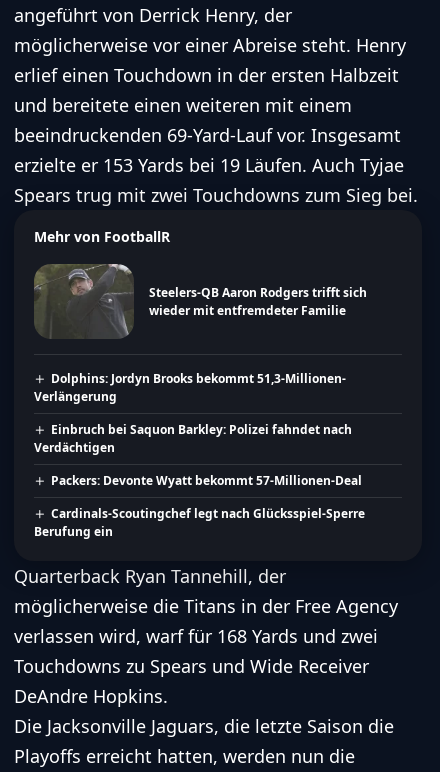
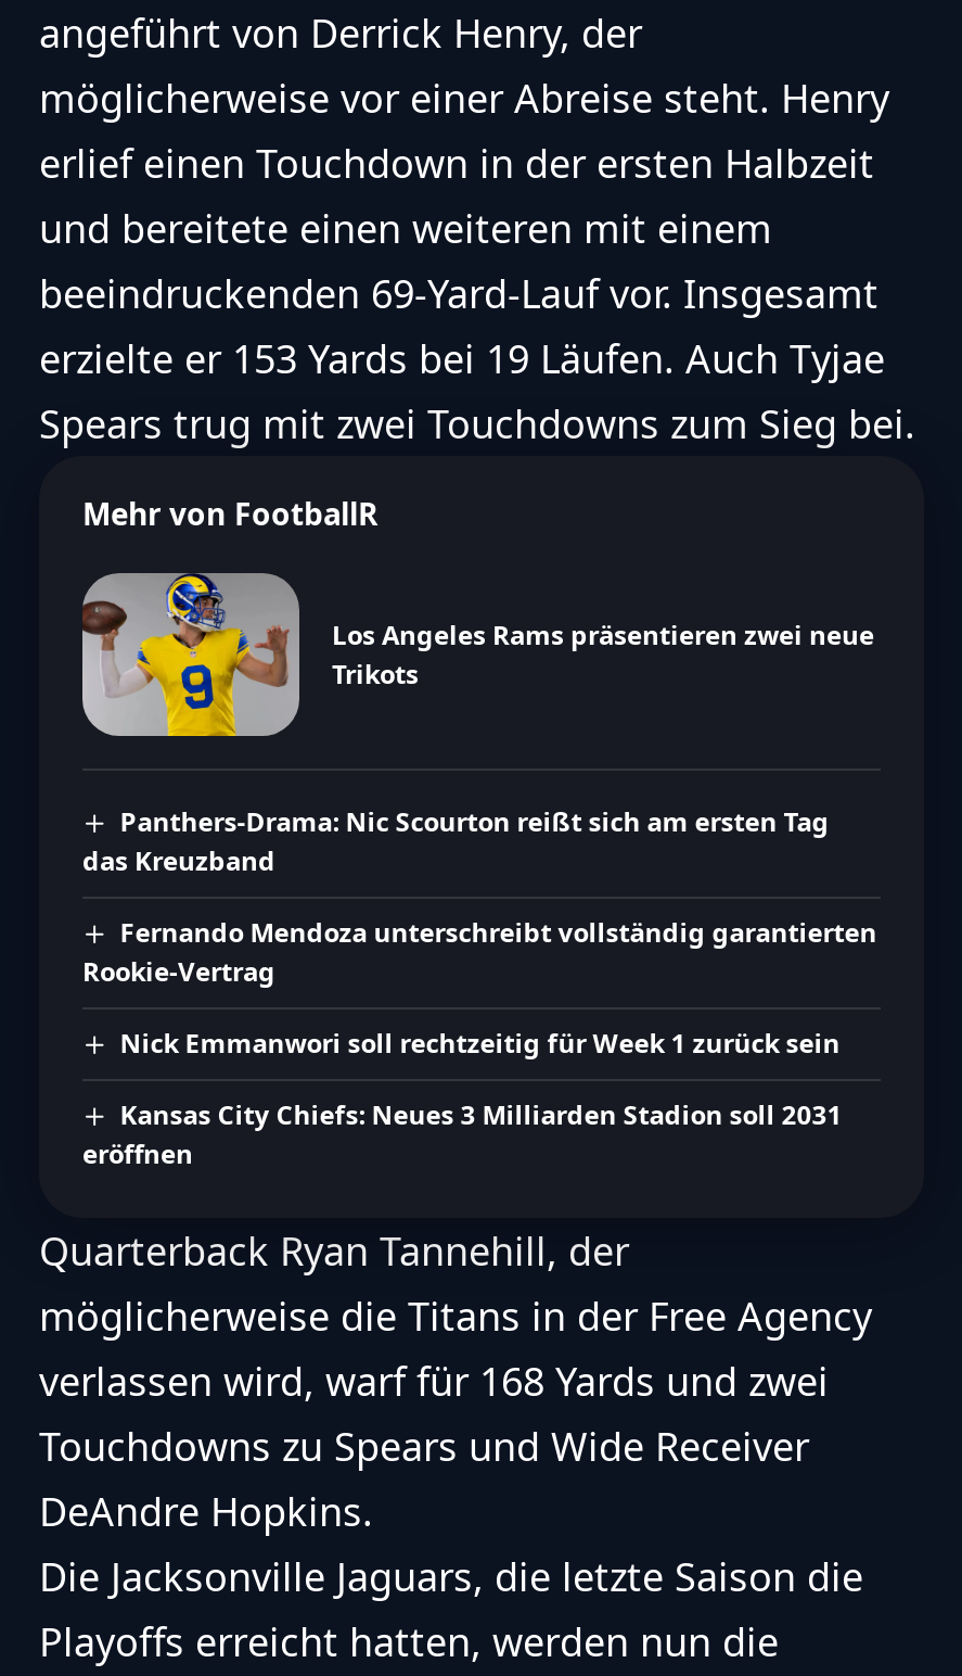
[34,263,367,339] [image] | Steelers-QB Aaron Rodgers trifft sich | wieder mit entfremdeter Familie -> [80,573,874,738] [image] | Los Angeles Rams präsentieren zwei neue | Trikots
[34,370,346,405] Dolphins: Jordyn Brooks bekommt 51,3-Millionen- | Verlängerung -> [82,804,829,880] Panthers-Drama: Nic Scourton reißt sich am ersten Tag | das Kreuzband
[34,421,352,456] Einbruch bei Saquon Barkley: Polizei fahndet nach | Verdächtigen -> [82,915,877,991] Fernando Mendoza unterschreibt vollständig garantierten | Rookie-Vertrag
[51,472,362,489] Packers: Devonte Wyatt bekommt 57-Millionen-Deal -> [120,1026,840,1062] Nick Emmanwori soll rechtzeitig für Week 1 zurück sein
[34,505,365,540] Cardinals-Scoutingchef legt nach Glücksspiel-Sperre | Berufung ein -> [82,1097,842,1173] Kansas City Chiefs: Neues 3 Milliarden Stadion soll 2031 | eröffnen

